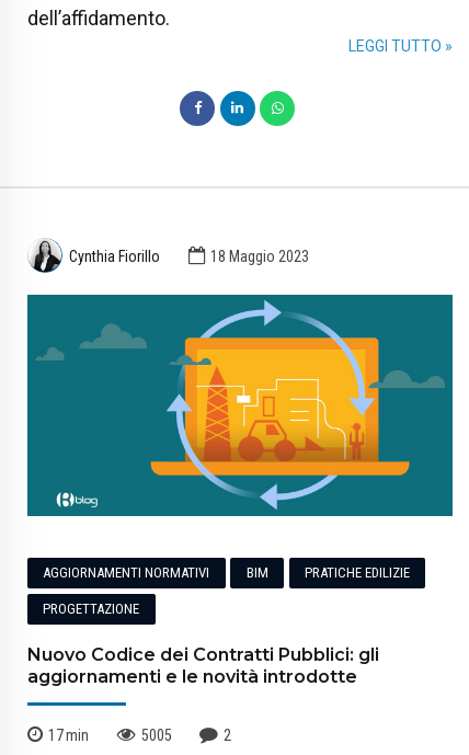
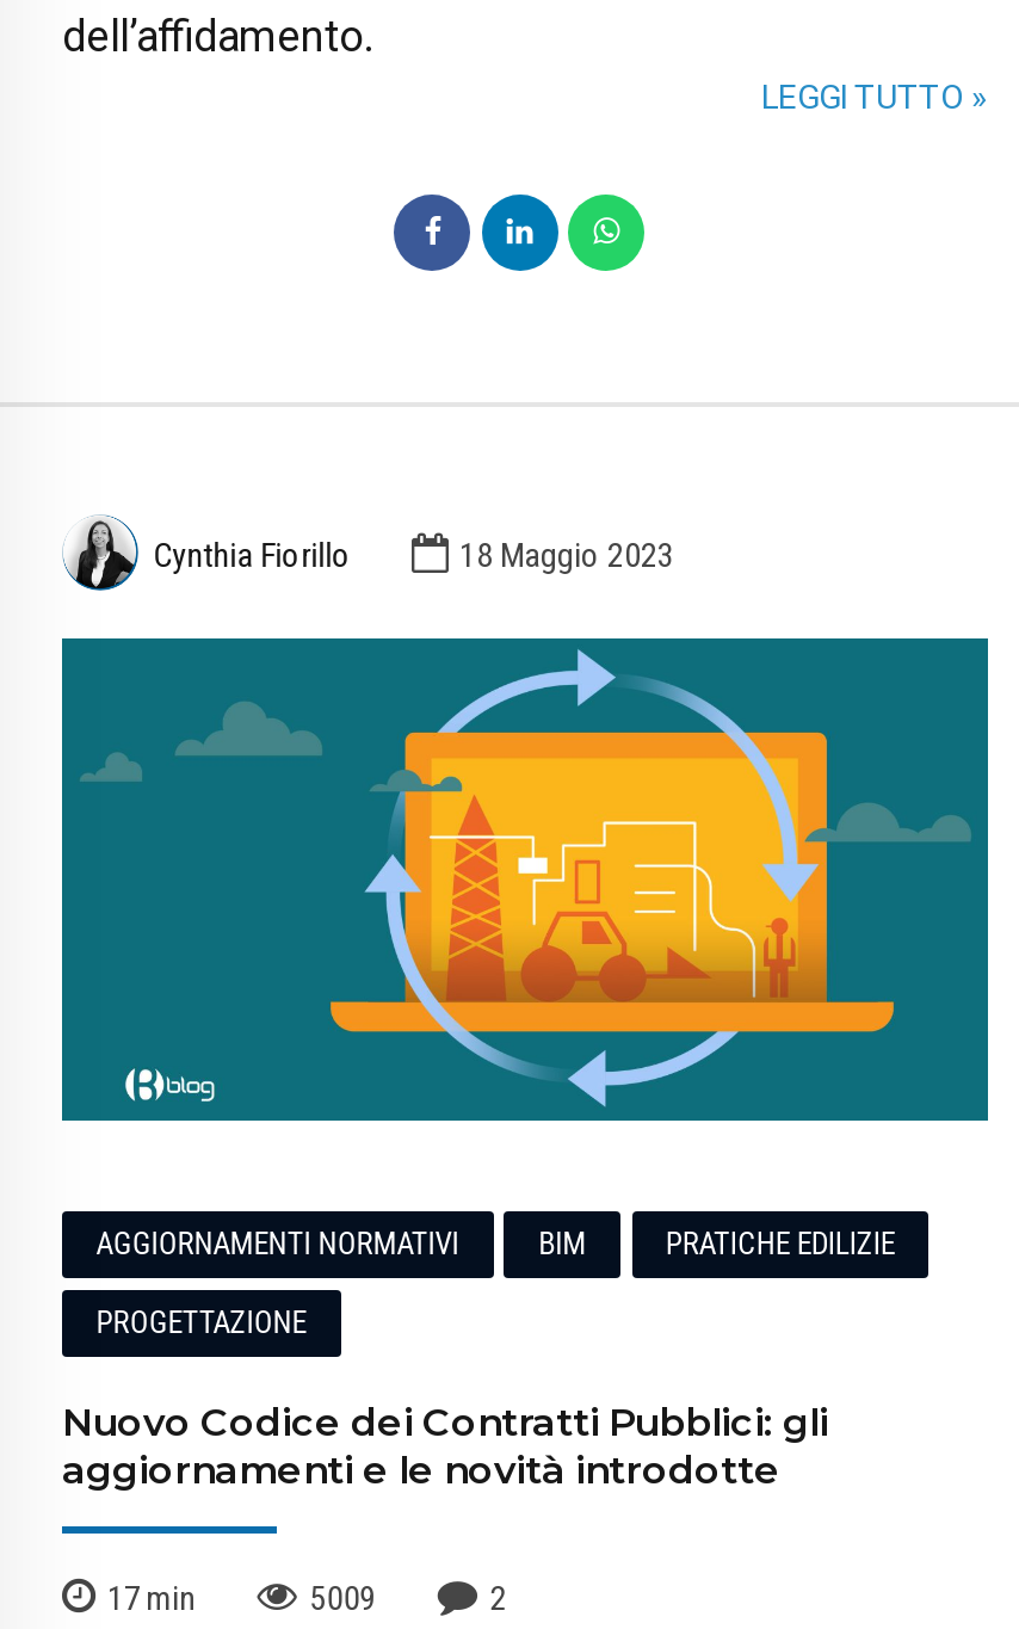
[141,726,172,744] 5005 -> [310,1578,376,1616] 5009

